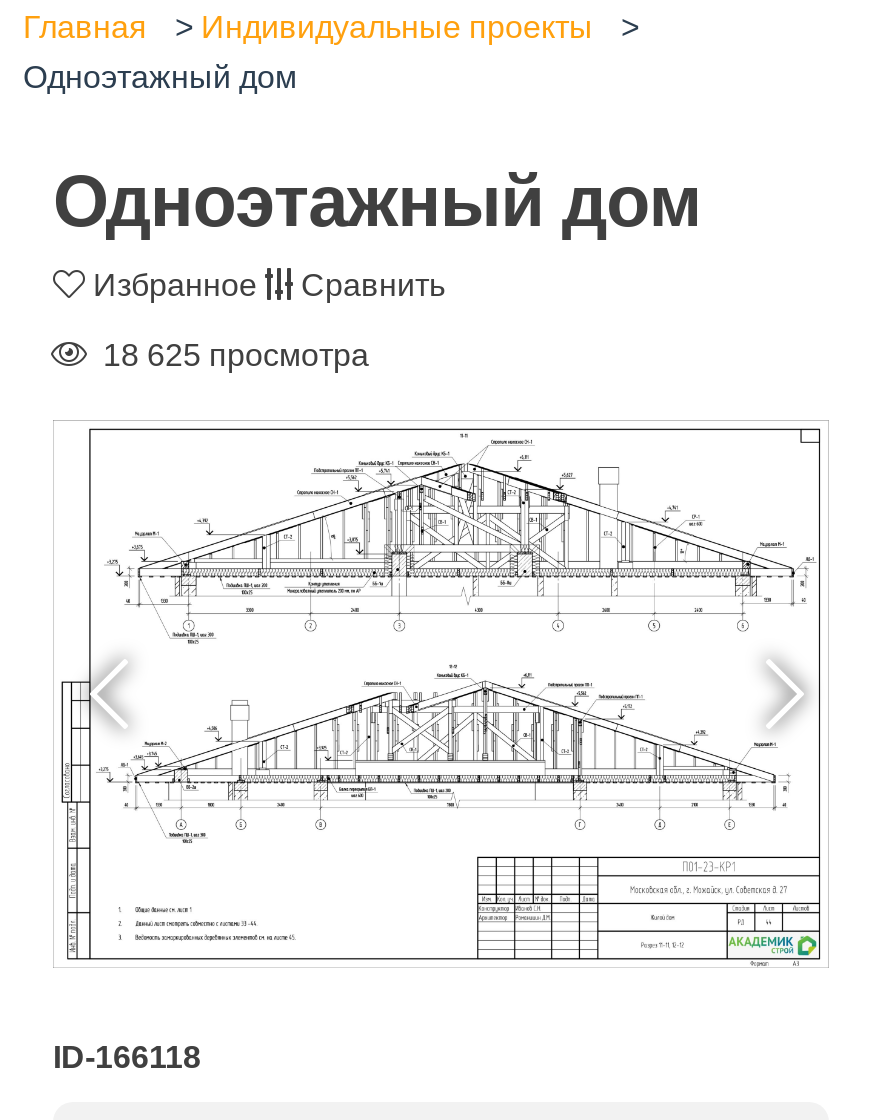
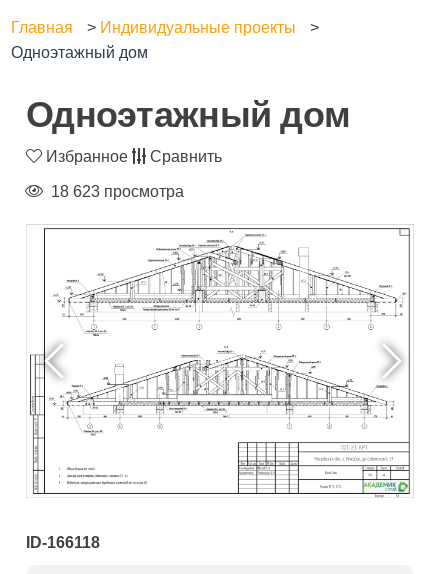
[103,338,369,372] 18 625 просмотра -> [51,183,184,200] 18 623 просмотра

